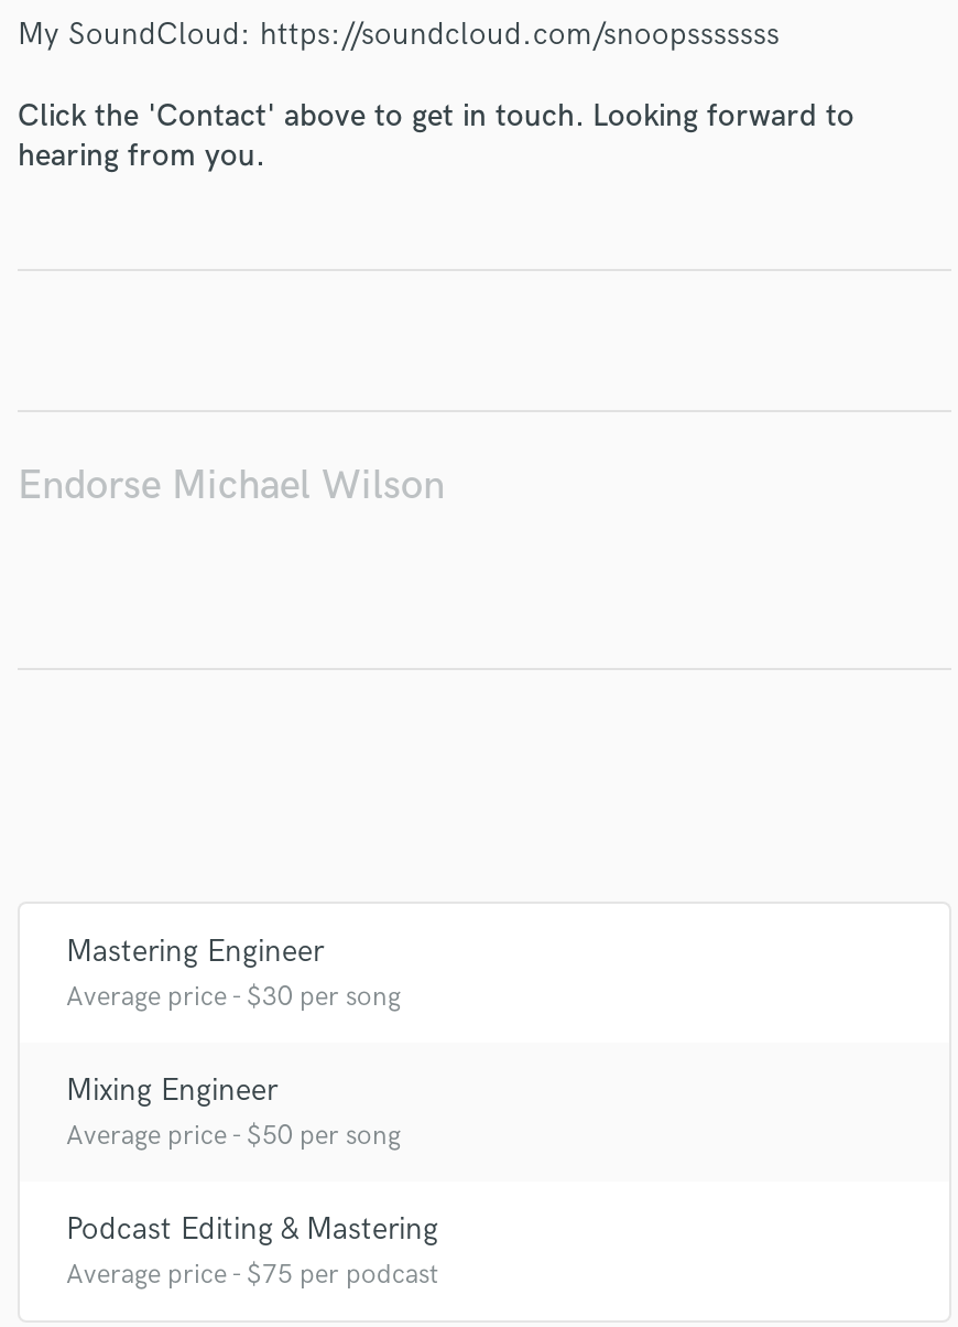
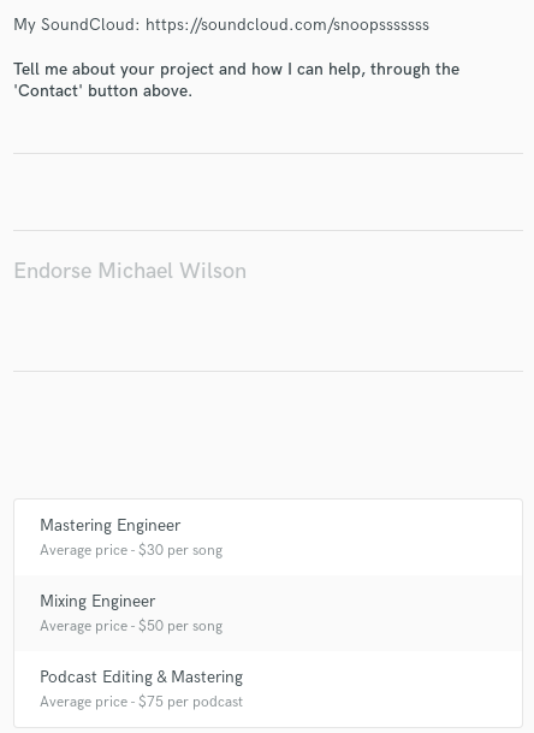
[18,96,854,173] Click the 'Contact' above to get in touch. Looking forward to | hearing from you. -> [13,58,459,101] Tell me about your project and how I can help, through the | 'Contact' button above.

